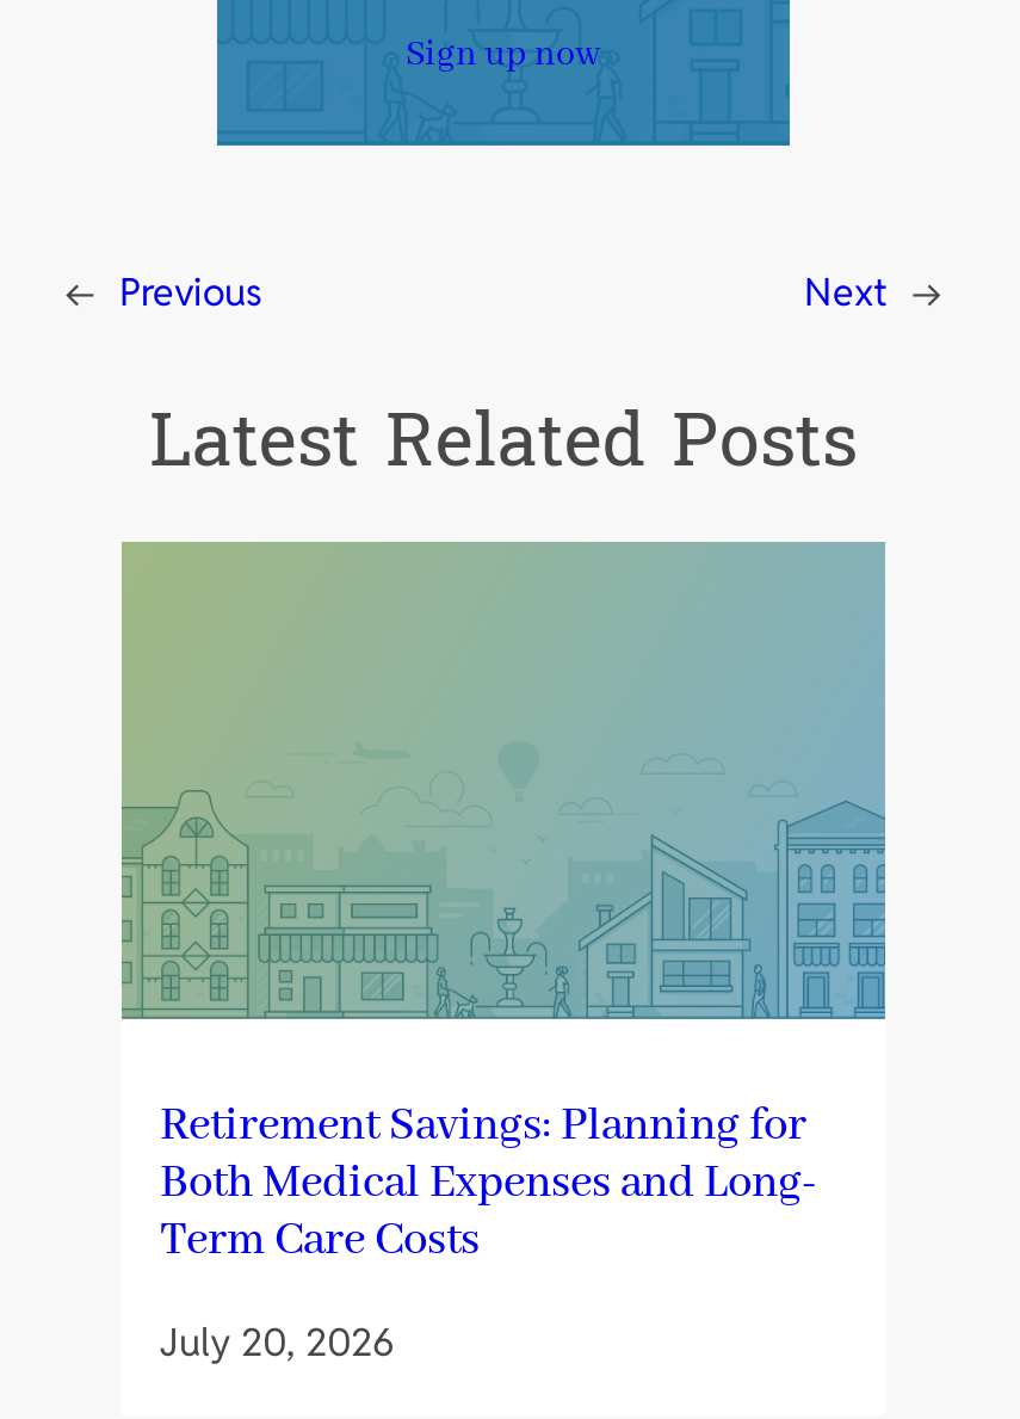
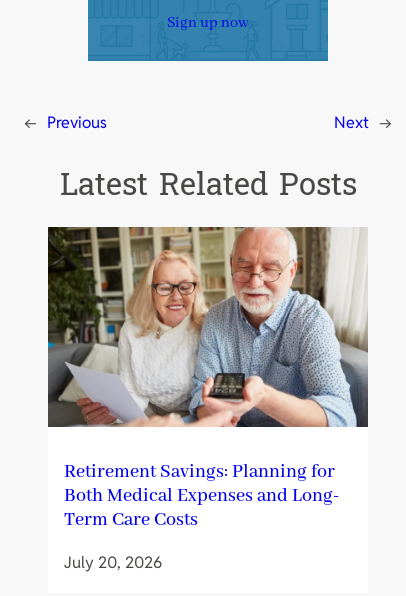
[119,539,888,1022] [image] -> [47,226,369,428] [image]

